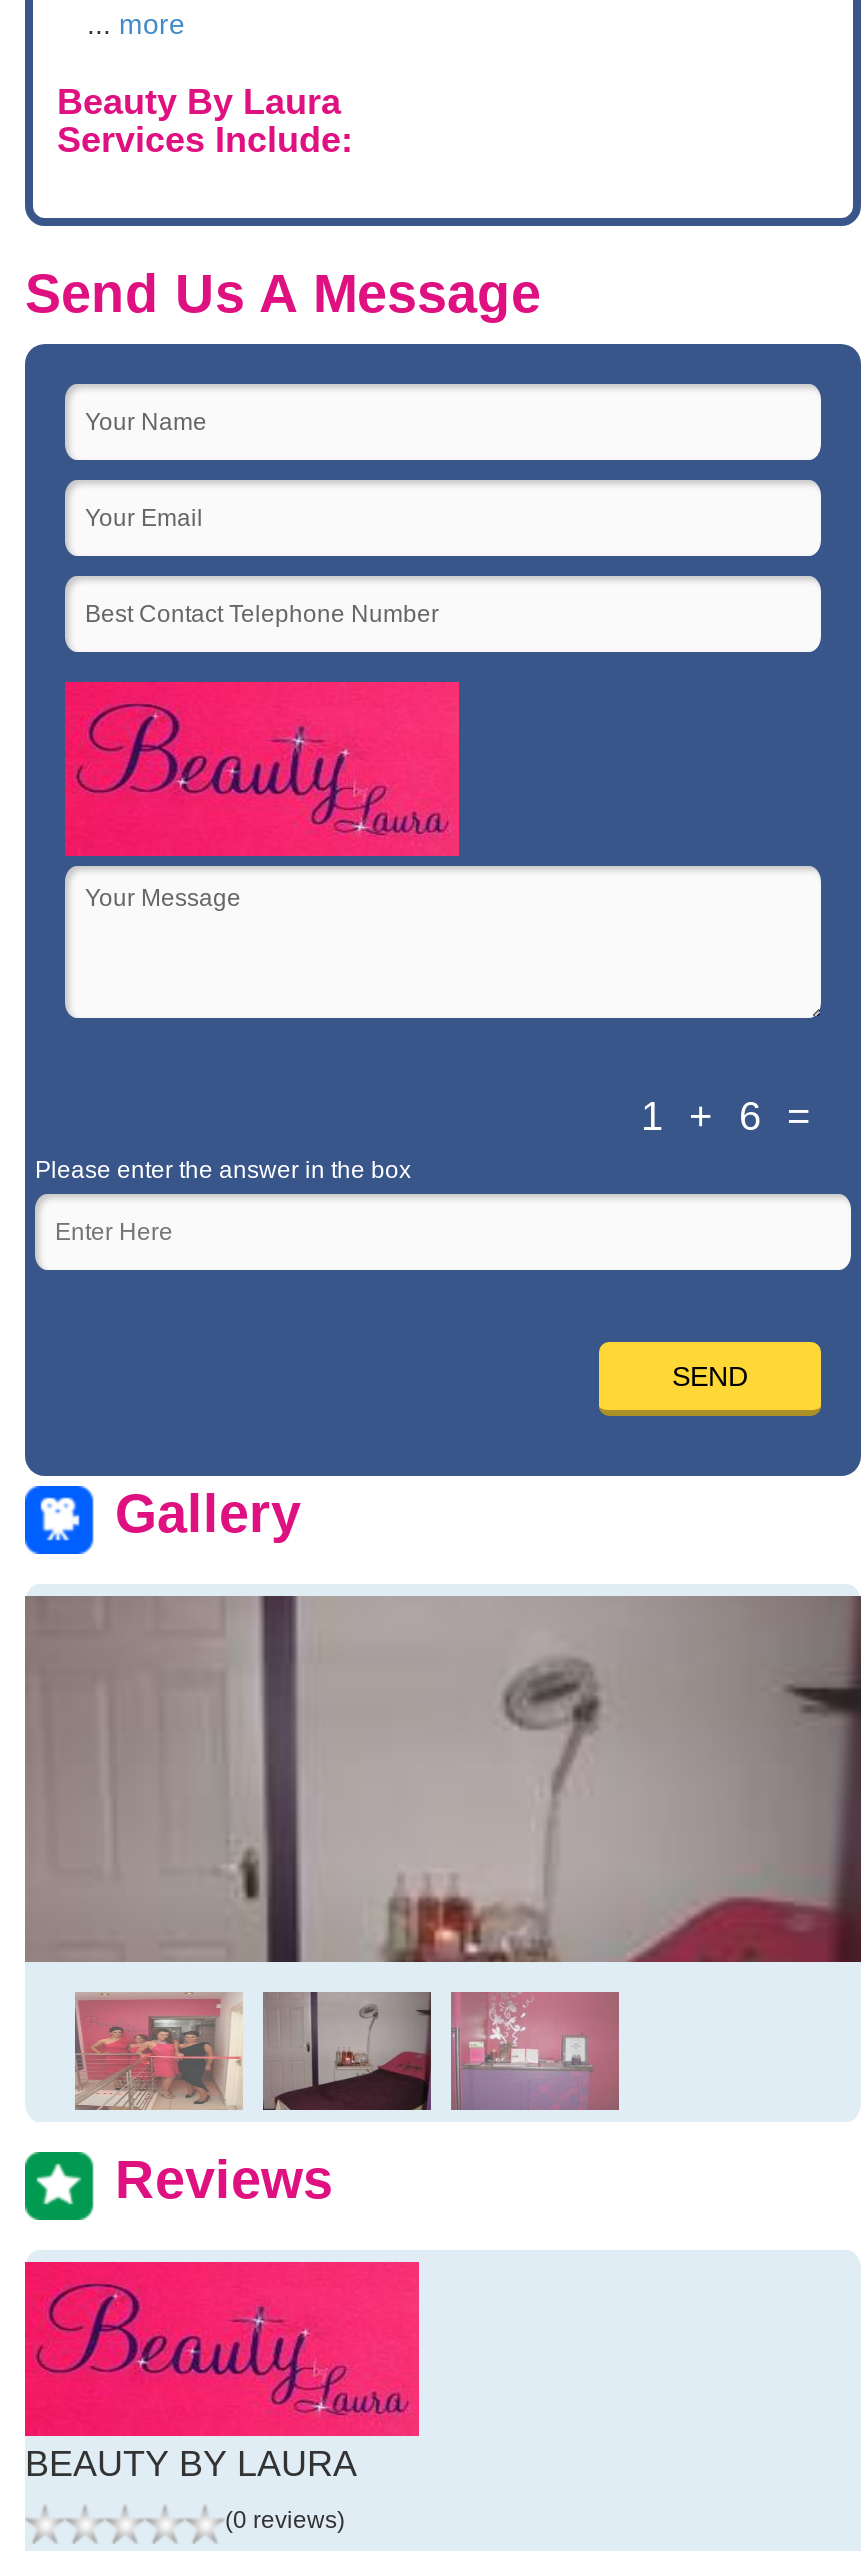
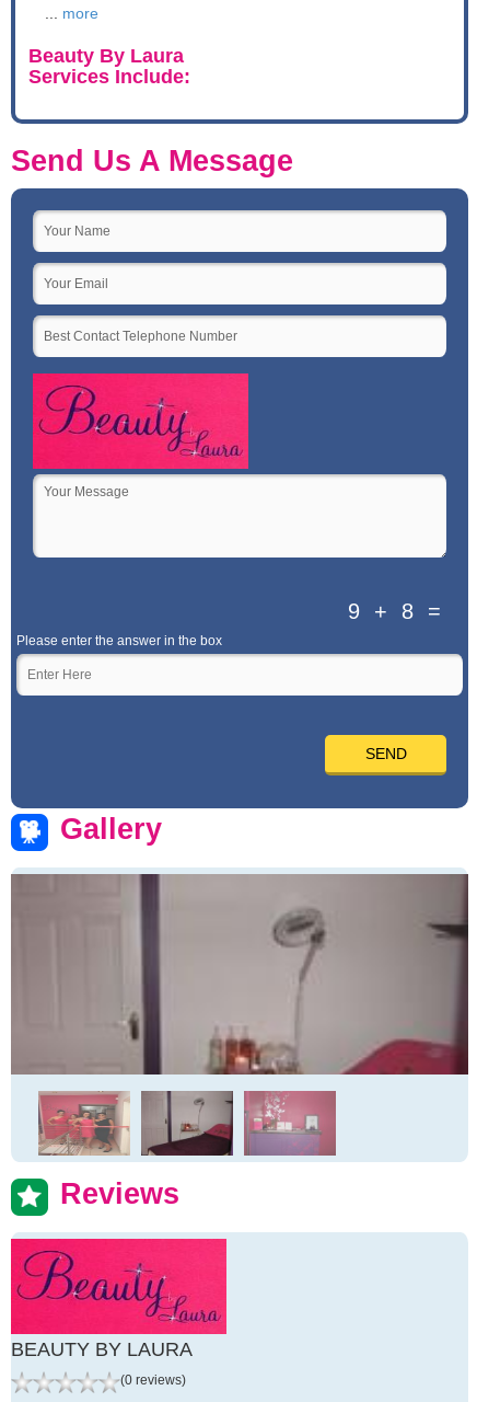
[641,1094,811,1138] 1 + 6 = -> [348,599,441,623] 9 + 8 =

